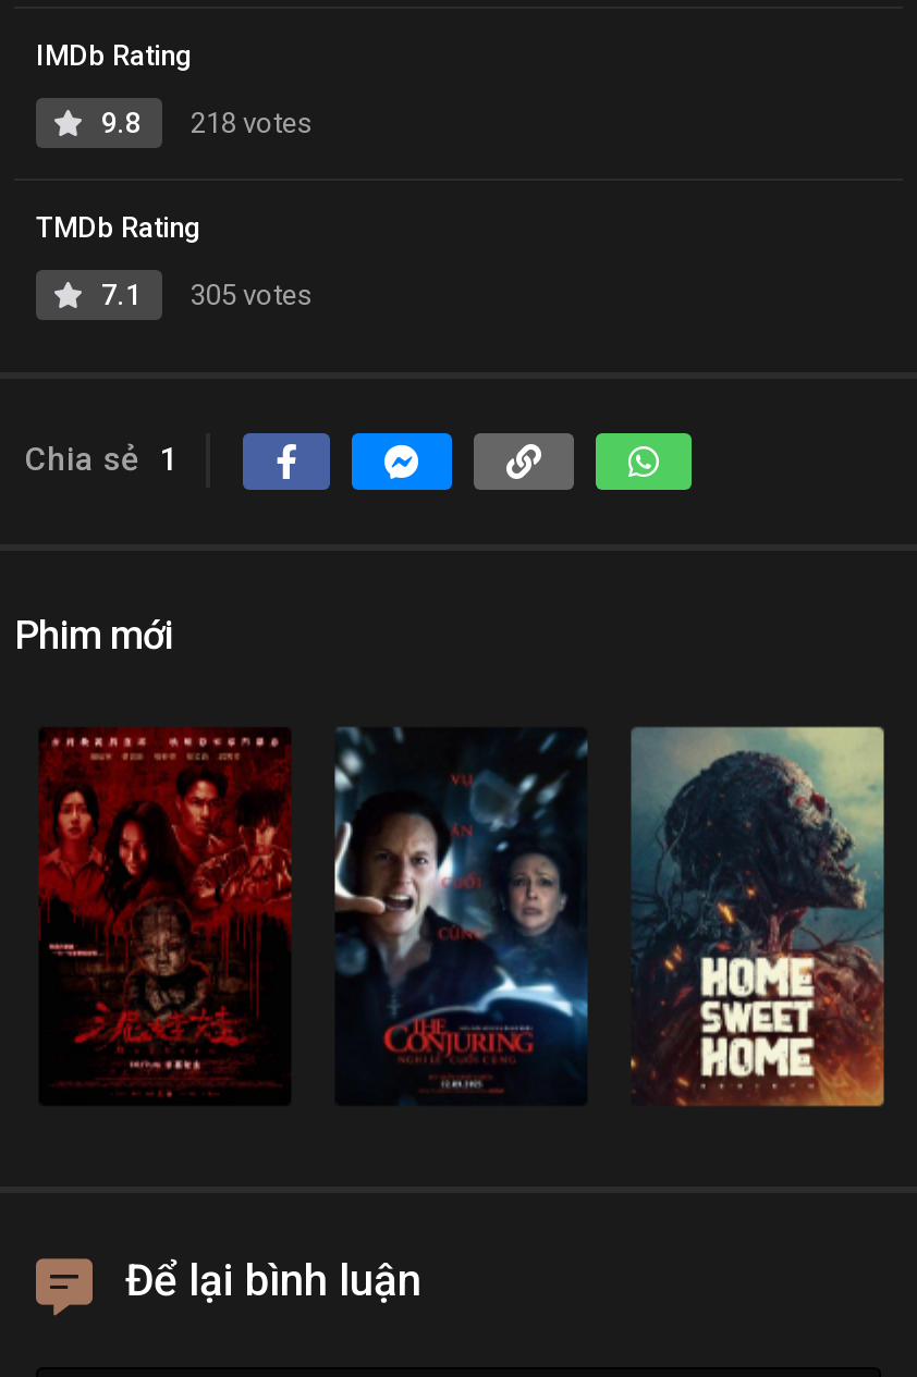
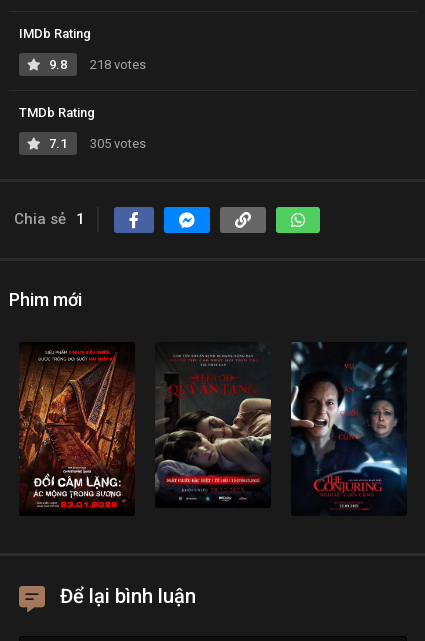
[36,727,293,1097] [image] -> [18,342,136,511] [image]
[332,725,589,1089] [image] -> [155,342,272,508] [image]
[628,725,885,1108] [image] -> [290,342,408,516] [image]

